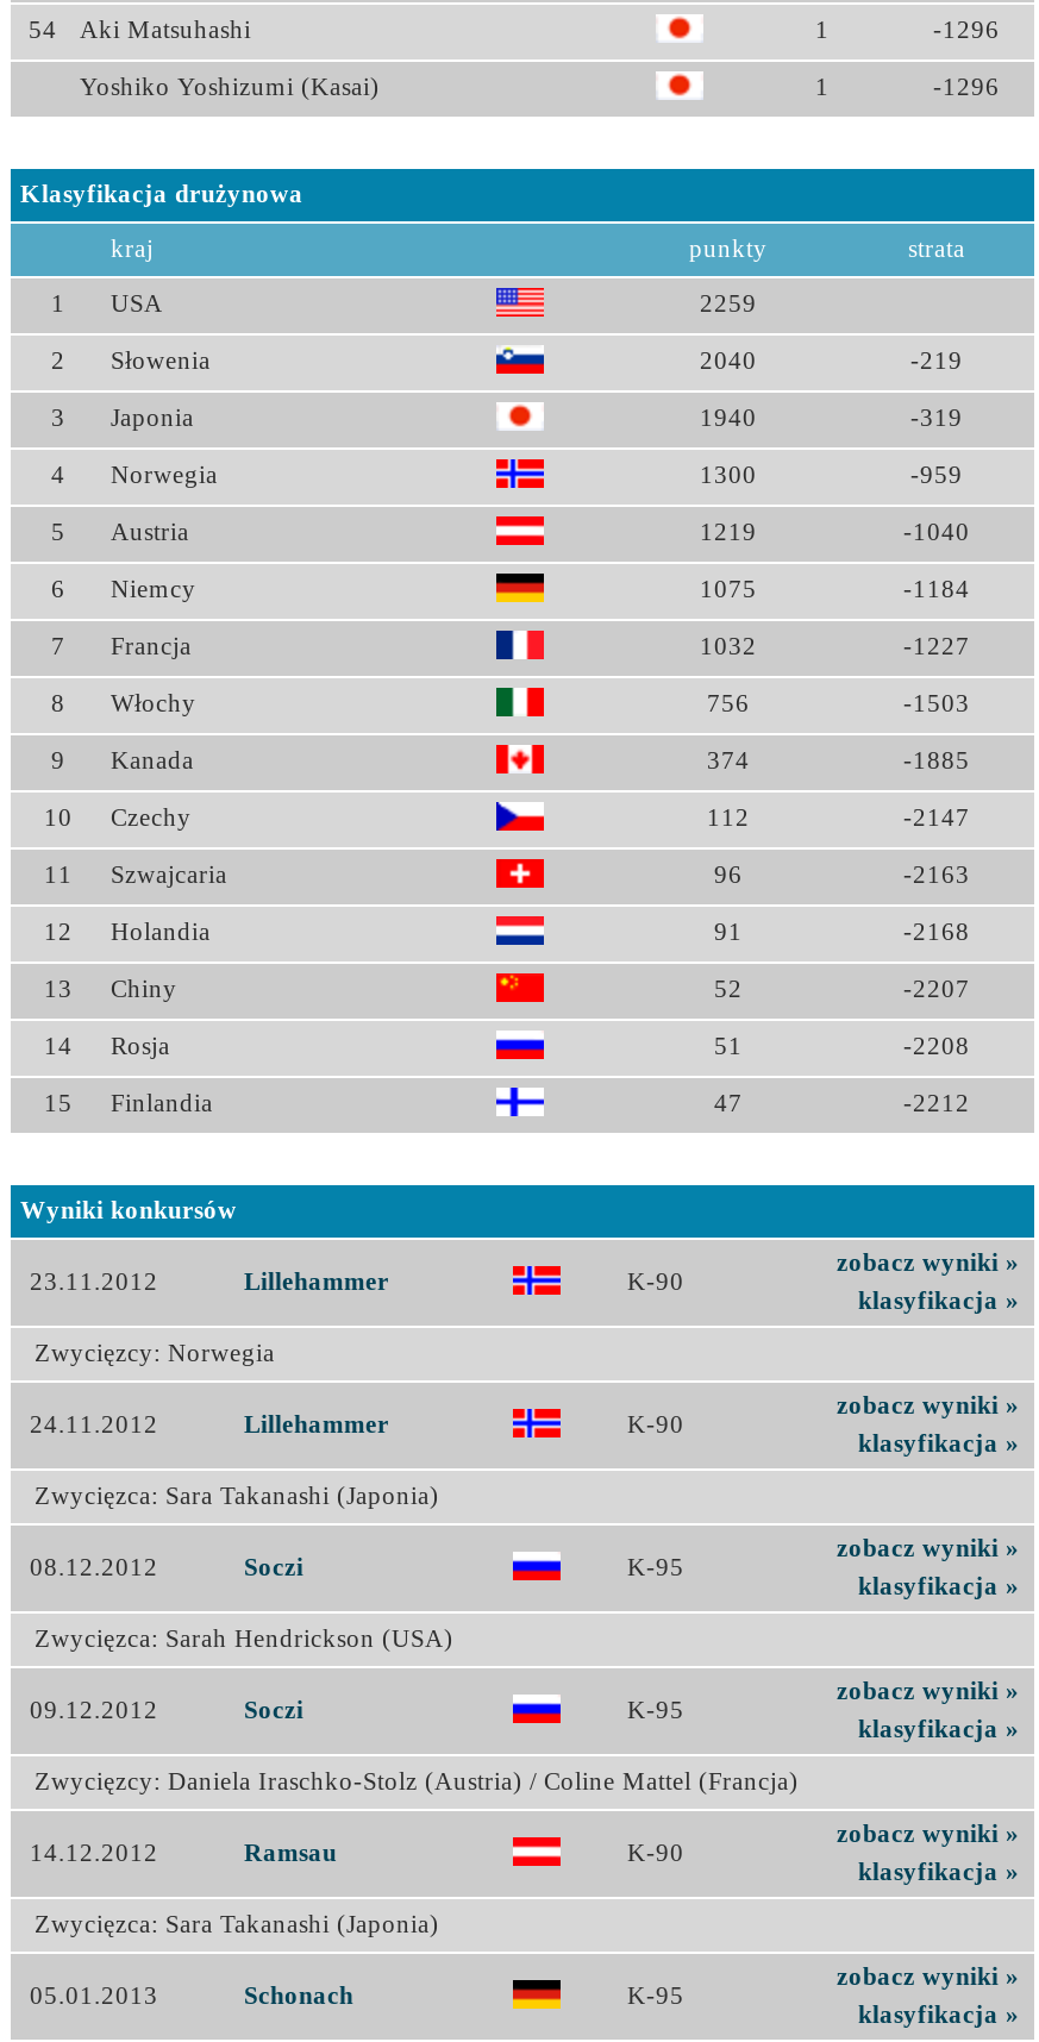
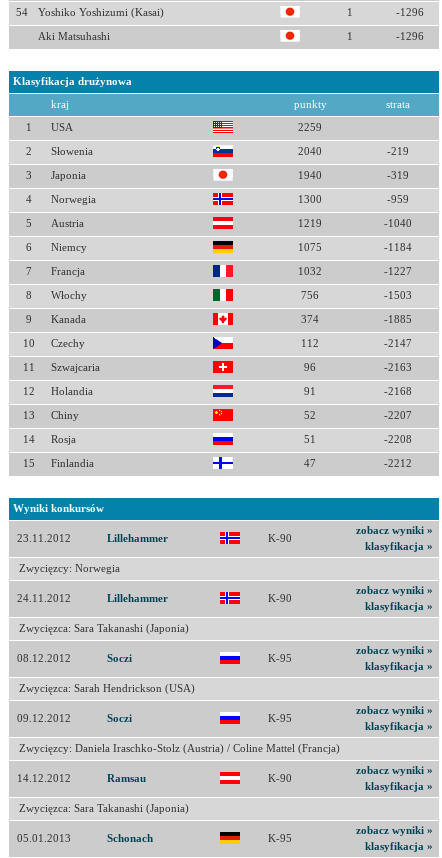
moved [80,17,251,43] -> [38,31,110,42]: Aki Matsuhashi
moved [80,74,380,100] -> [38,7,164,18]: Yoshiko Yoshizumi (Kasai)

